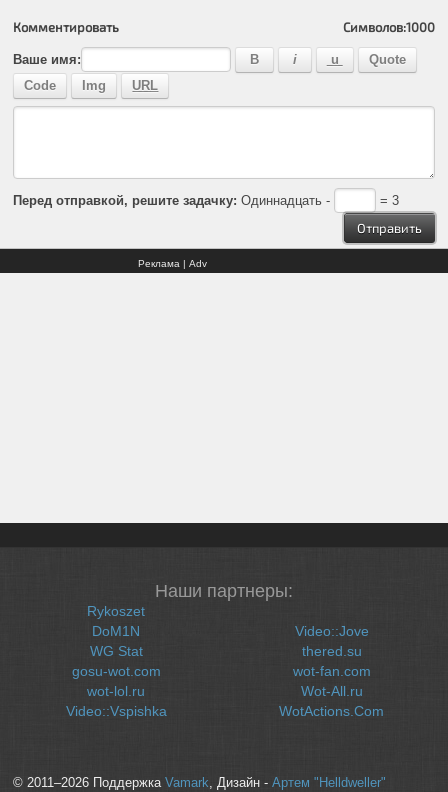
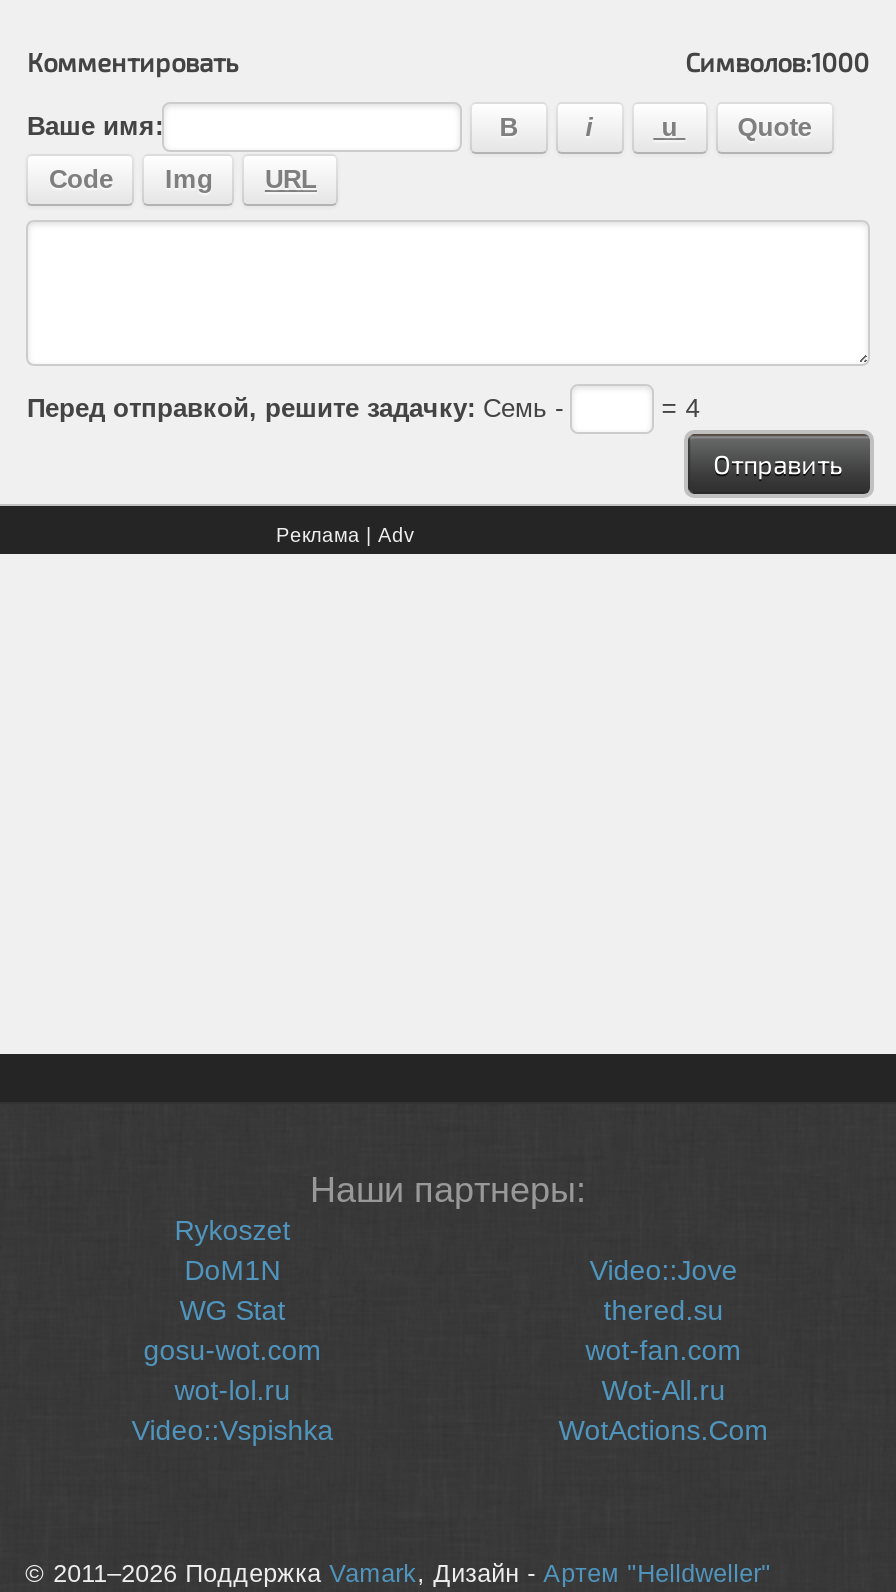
[13,193,334,208] Перед отправкой, решите задачку: Одиннадцать - -> [27,393,571,423] Перед отправкой, решите задачку: Семь -
[376,193,399,208] = 3 -> [653,393,699,423] = 4

